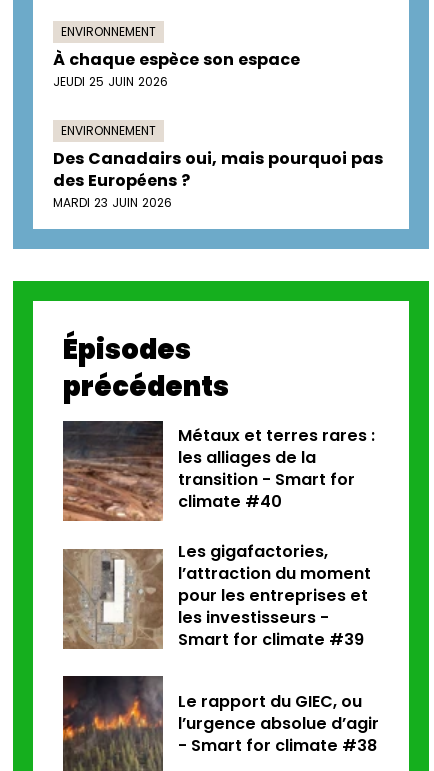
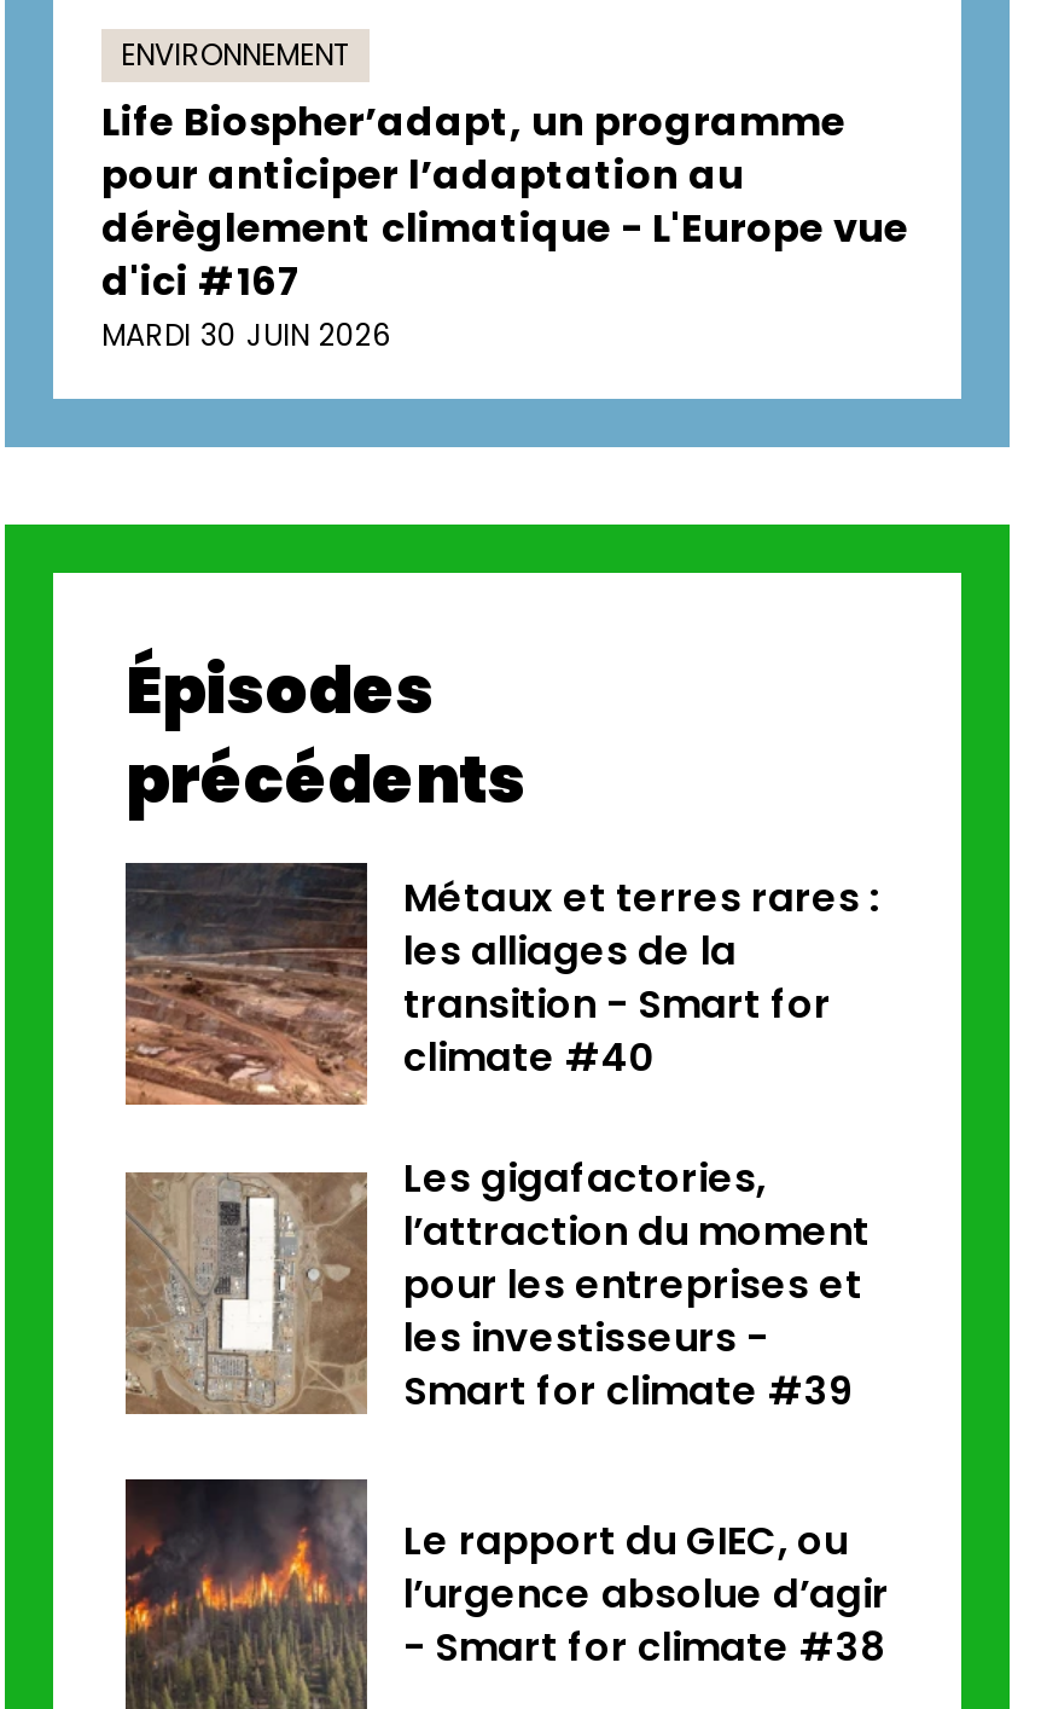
[53,48,383,211] À chaque espèce son espace | JEUDI 25 JUIN 2026 | ENVIRONNEMENT | Des Canadairs oui, mais pourquoi pas | des Européens ? | MARDI 23 JUIN 2026 -> [101,95,908,356] Life Biospher’adapt, un programme | pour anticiper l’adaptation au | dérèglement climatique - L'Europe vue | d'ici #167 | MARDI 30 JUIN 2026

